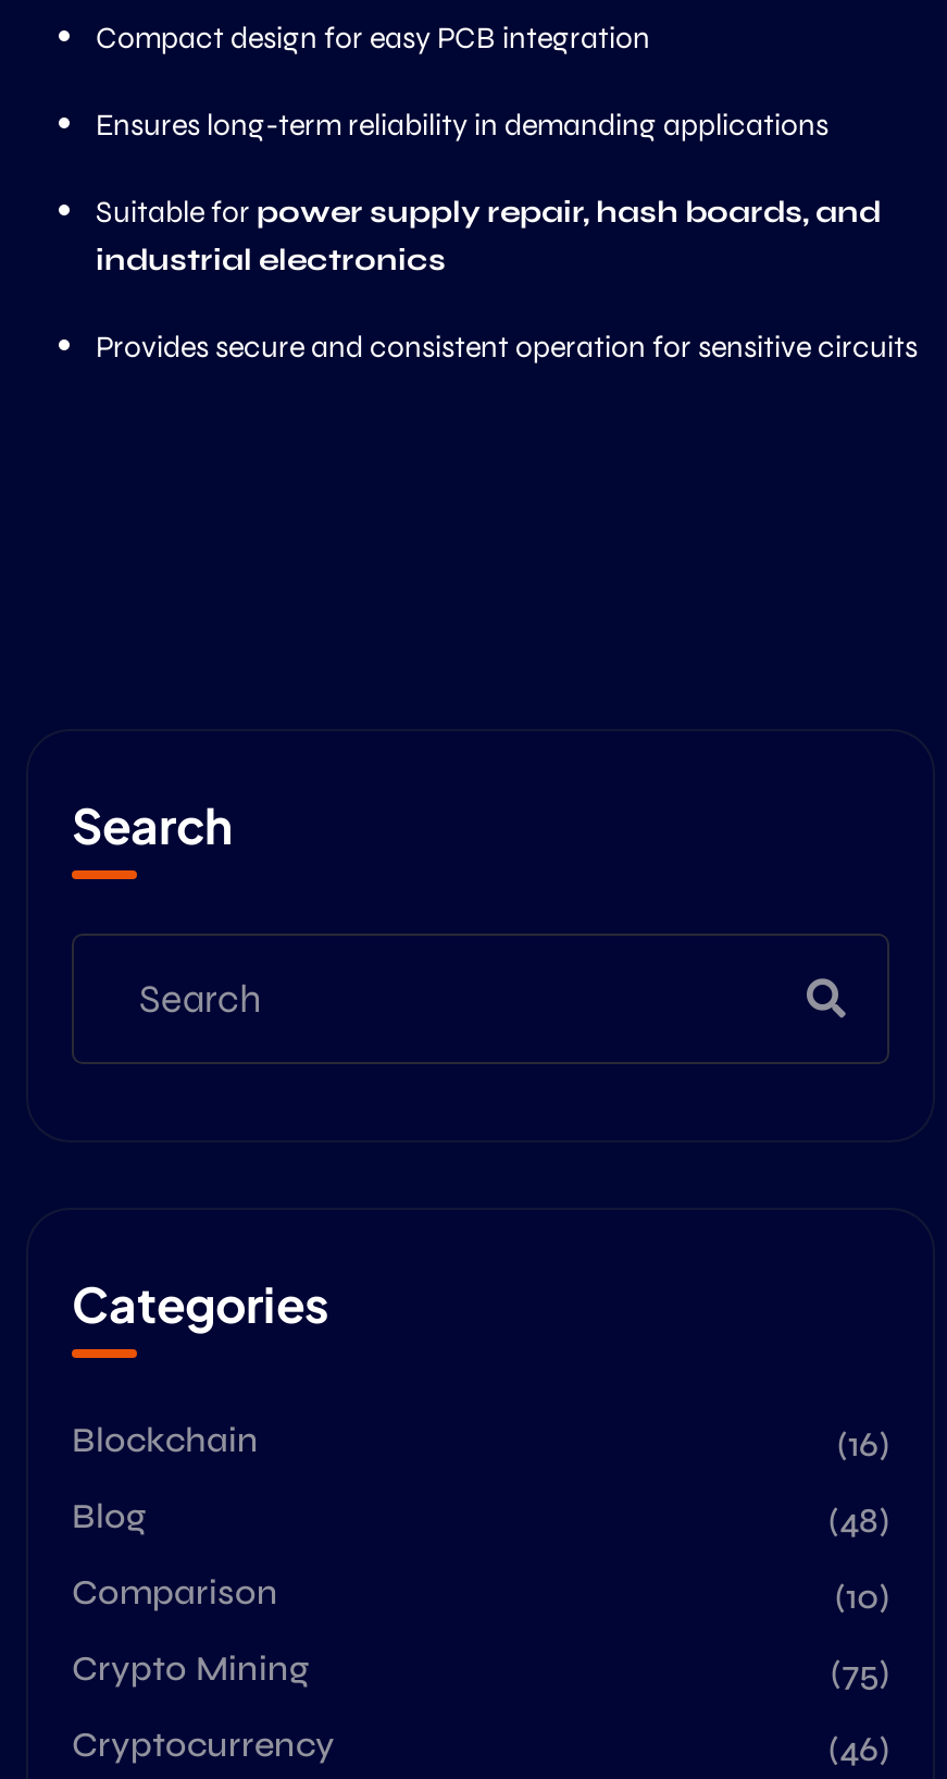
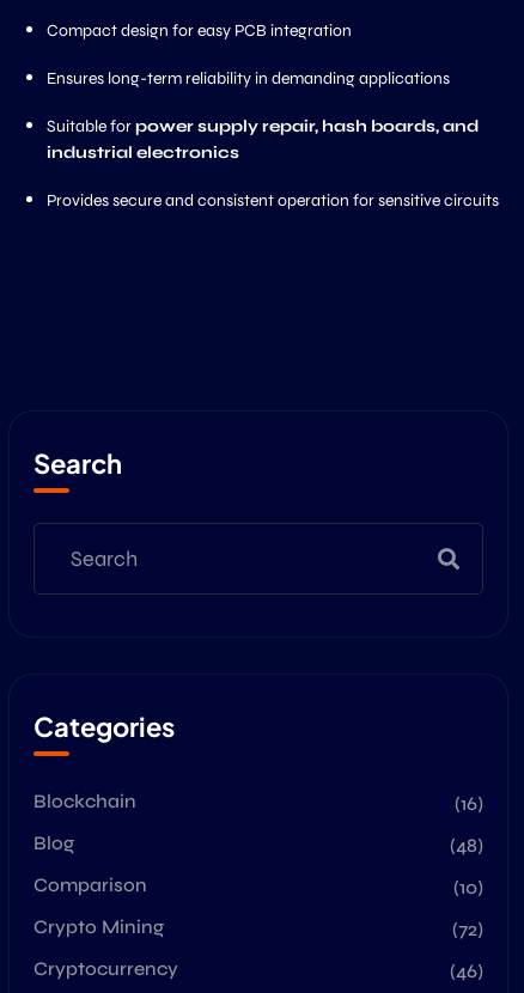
[831,1652,889,1693] (75) -> [452,918,483,940] (72)

